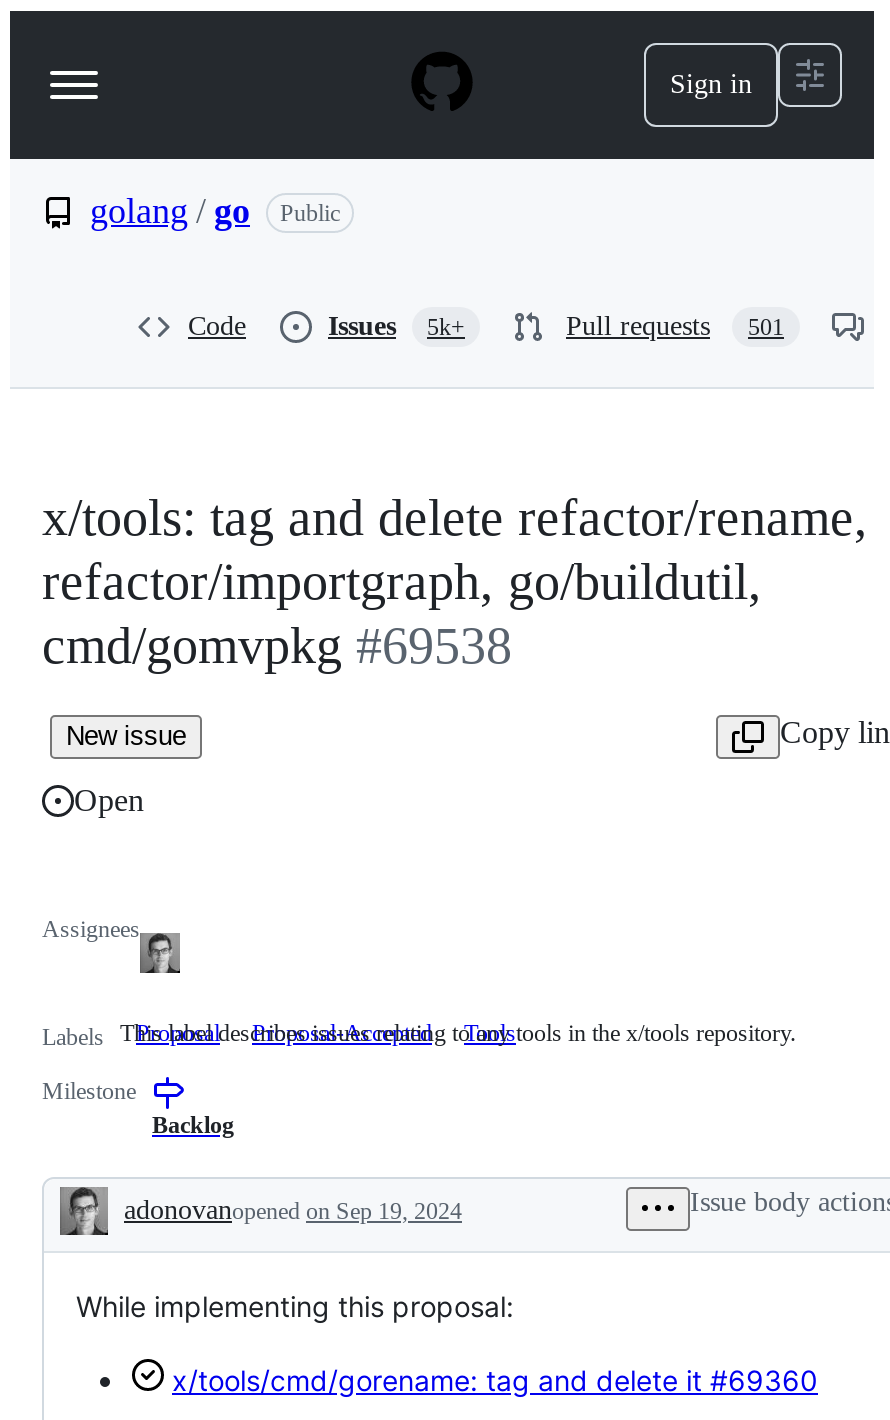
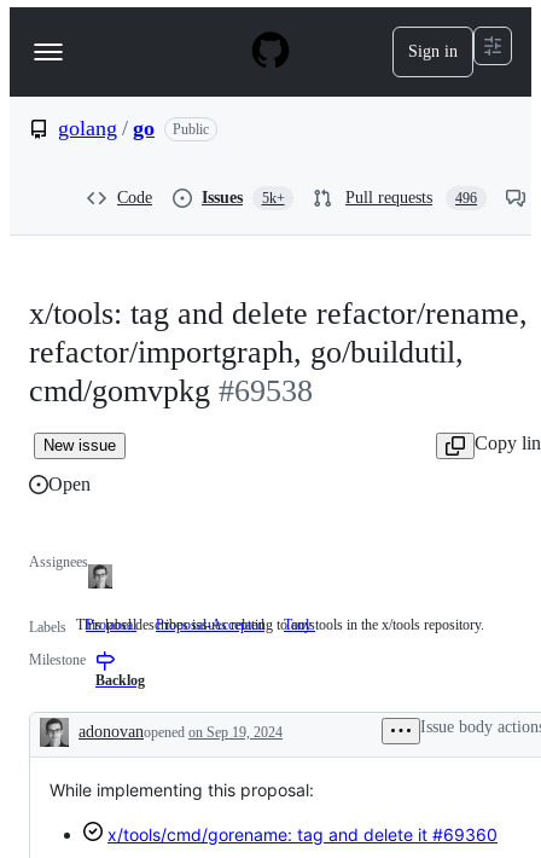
[566,311,784,341] Pull requests 501 -> [345,189,477,207] Pull requests 496

